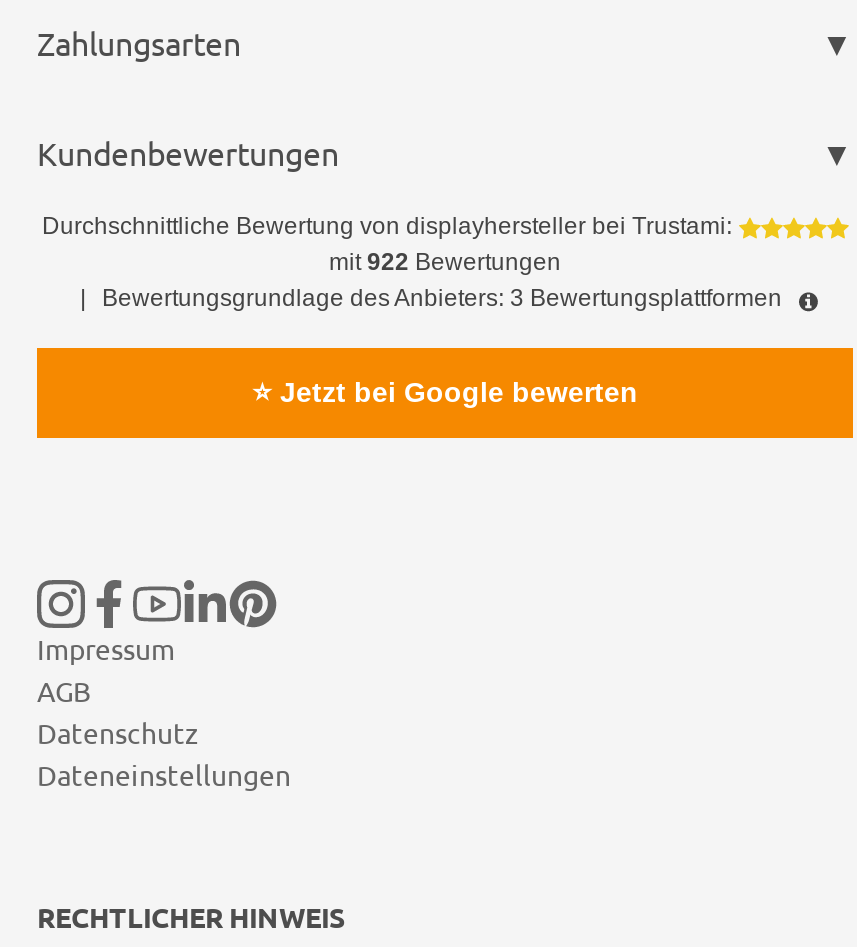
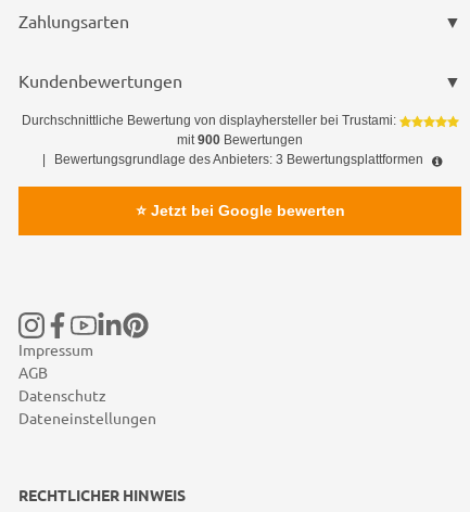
[329,249,561,277] mit 922 Bewertungen -> [177,133,303,148] mit 900 Bewertungen

